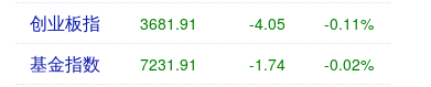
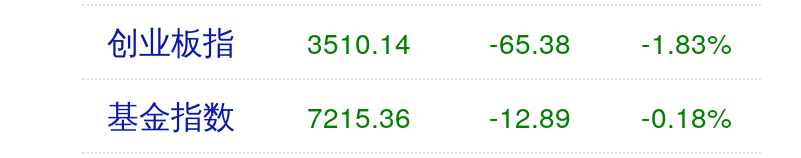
[140,12,197,34] 3681.91 -> [307,23,411,63] 3510.14
[249,12,285,34] -4.05 -> [489,23,571,63] -65.38
[324,12,374,34] -0.11% -> [641,23,731,63] -1.83%
[140,53,197,75] 7231.91 -> [307,97,411,137] 7215.36
[249,53,285,75] -1.74 -> [489,97,571,137] -12.89
[324,53,374,75] -0.02% -> [641,97,731,137] -0.18%

